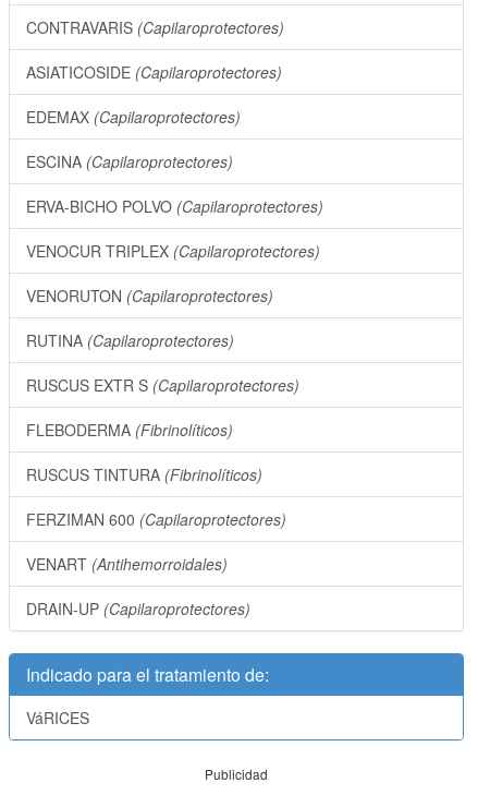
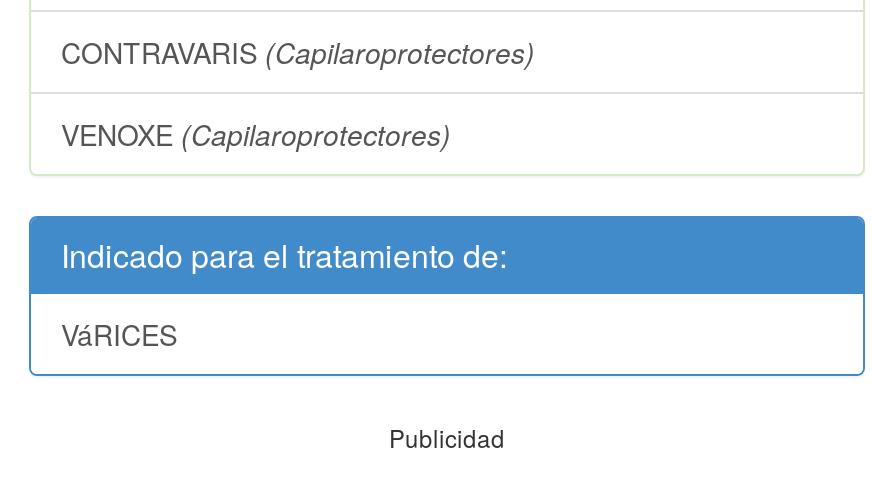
[26,61,323,619] ASIATICOSIDE (Capilaroprotectores) | EDEMAX (Capilaroprotectores) | ESCINA (Capilaroprotectores) | ERVA-BICHO POLVO (Capilaroprotectores) | VENOCUR TRIPLEX (Capilaroprotectores) | VENORUTON (Capilaroprotectores) | RUTINA (Capilaroprotectores) | RUSCUS EXTR S (Capilaroprotectores) | FLEBODERMA (Fibrinolíticos) | RUSCUS TINTURA (Fibrinolíticos) | FERZIMAN 600 (Capilaroprotectores) | VENART (Antihemorroidales) | DRAIN-UP (Capilaroprotectores) -> [61,114,451,154] VENOXE (Capilaroprotectores)

